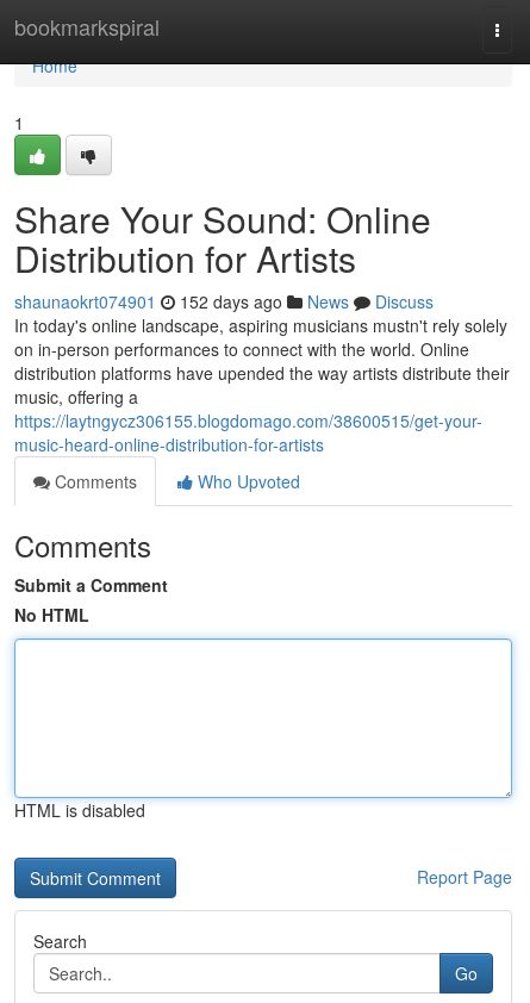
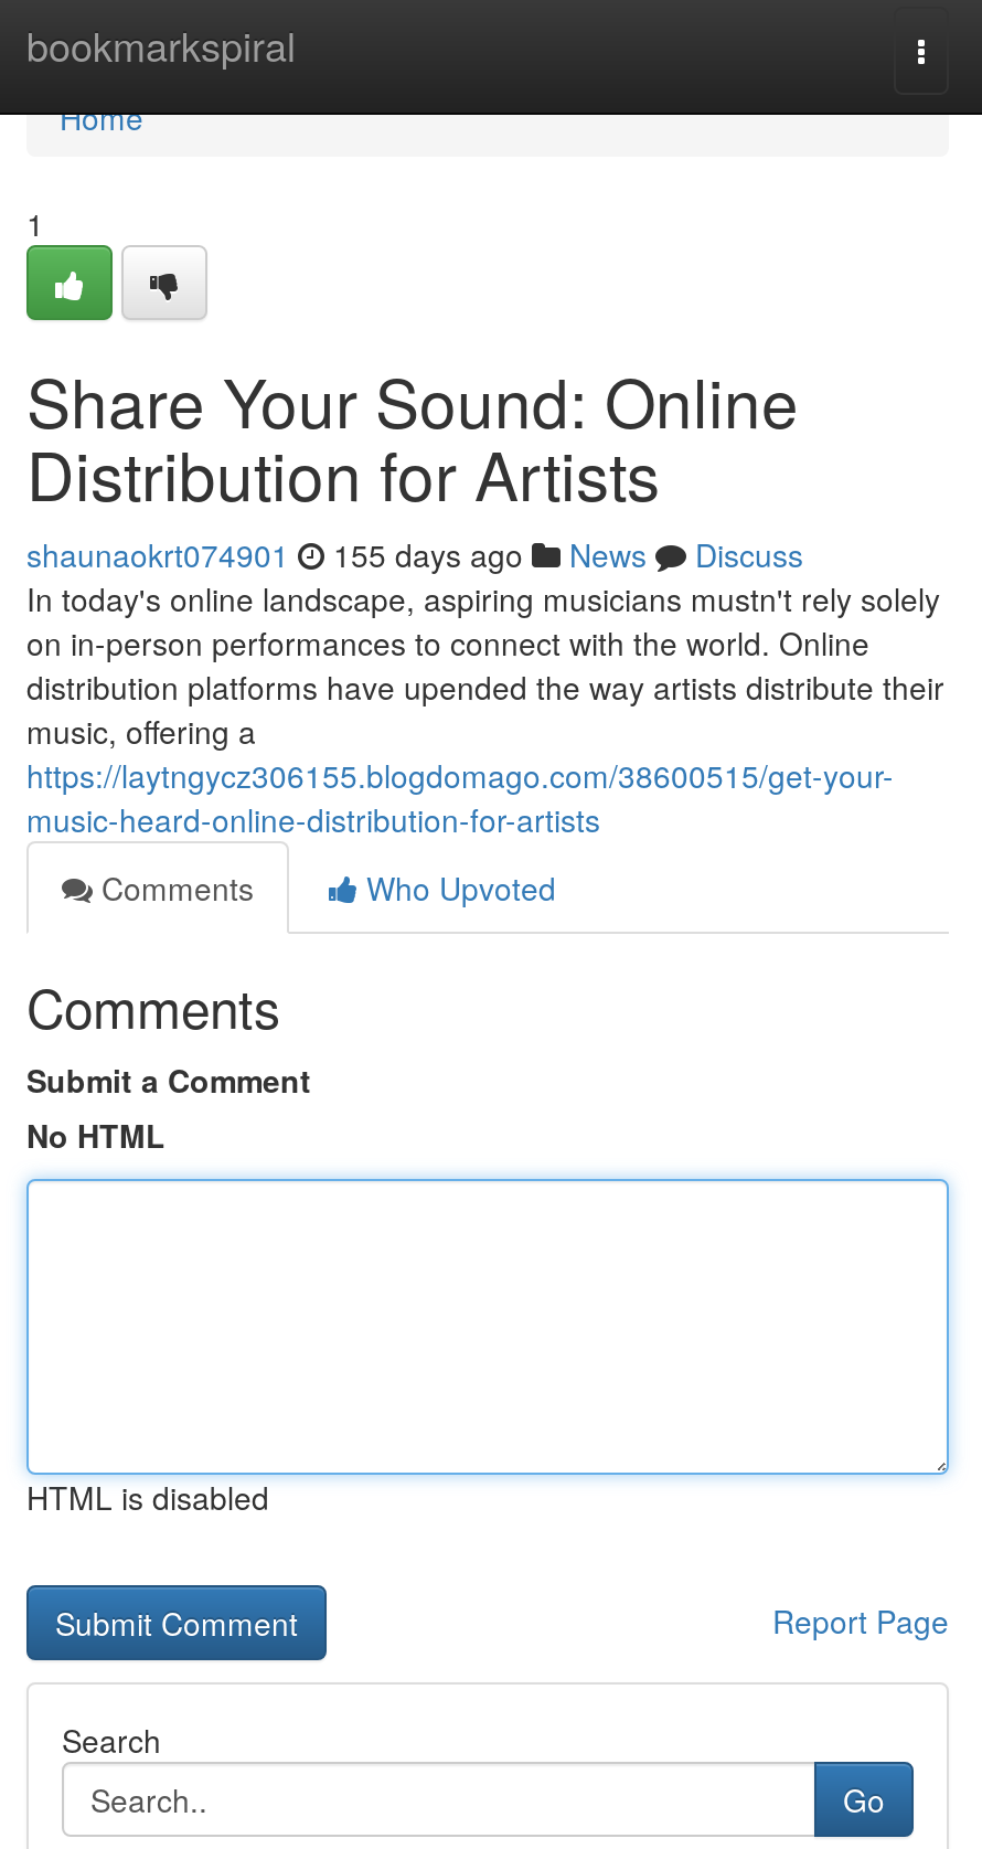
[14,289,434,313] shaunaokrt074901 152 days ago News Discuss -> [26,532,803,576] shaunaokrt074901 155 days ago News Discuss

